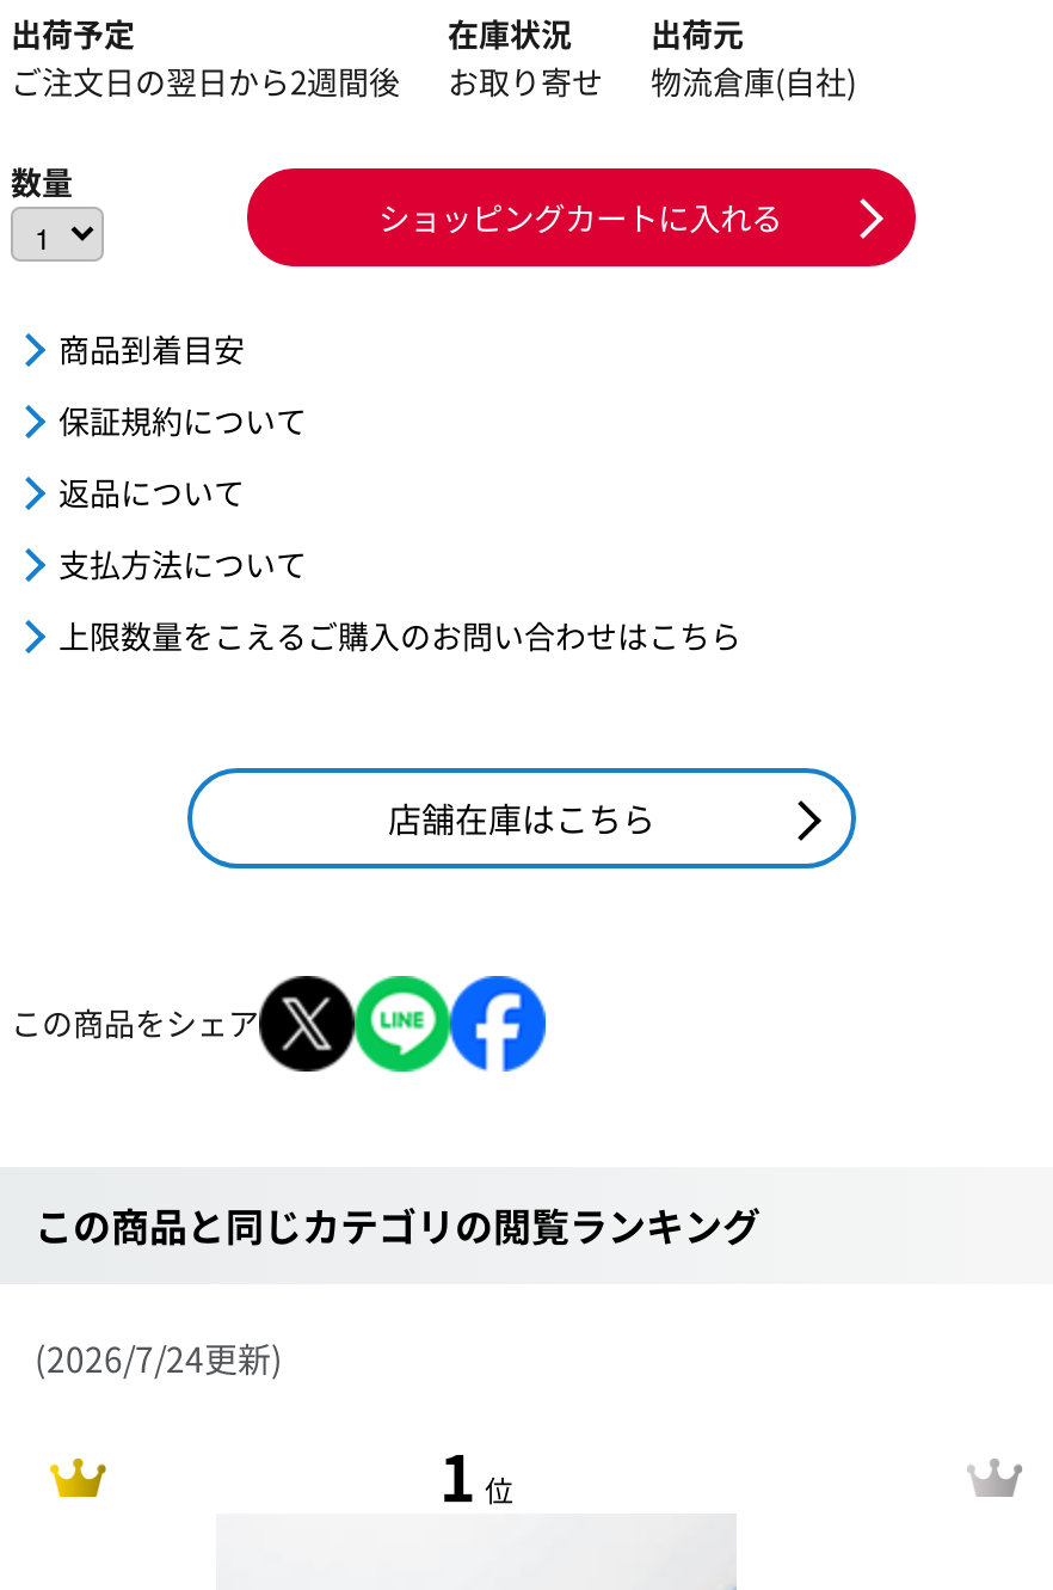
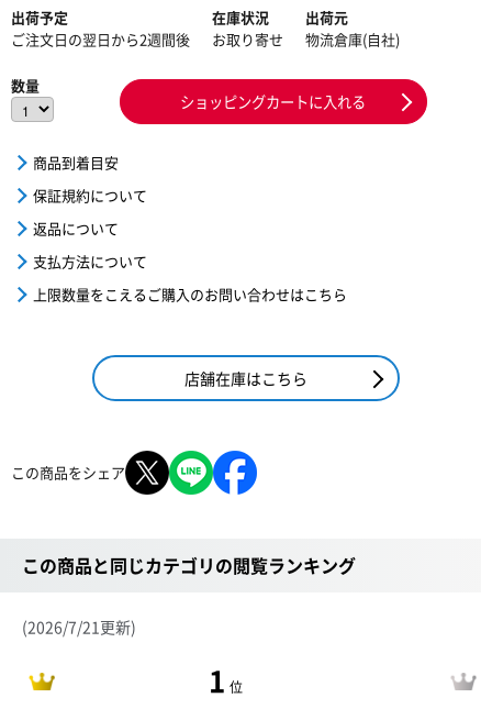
[35,1334,283,1382] (2026/7/24更新) -> [22,616,136,638] (2026/7/21更新)

